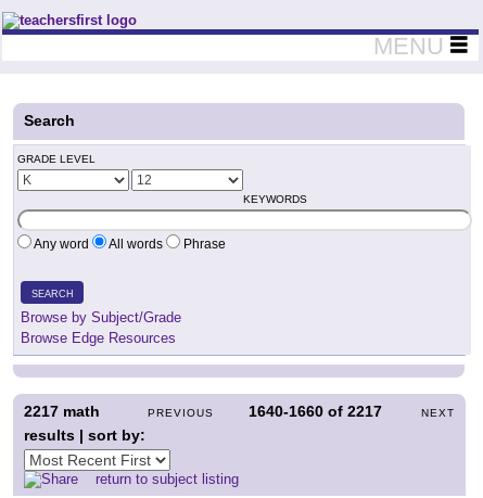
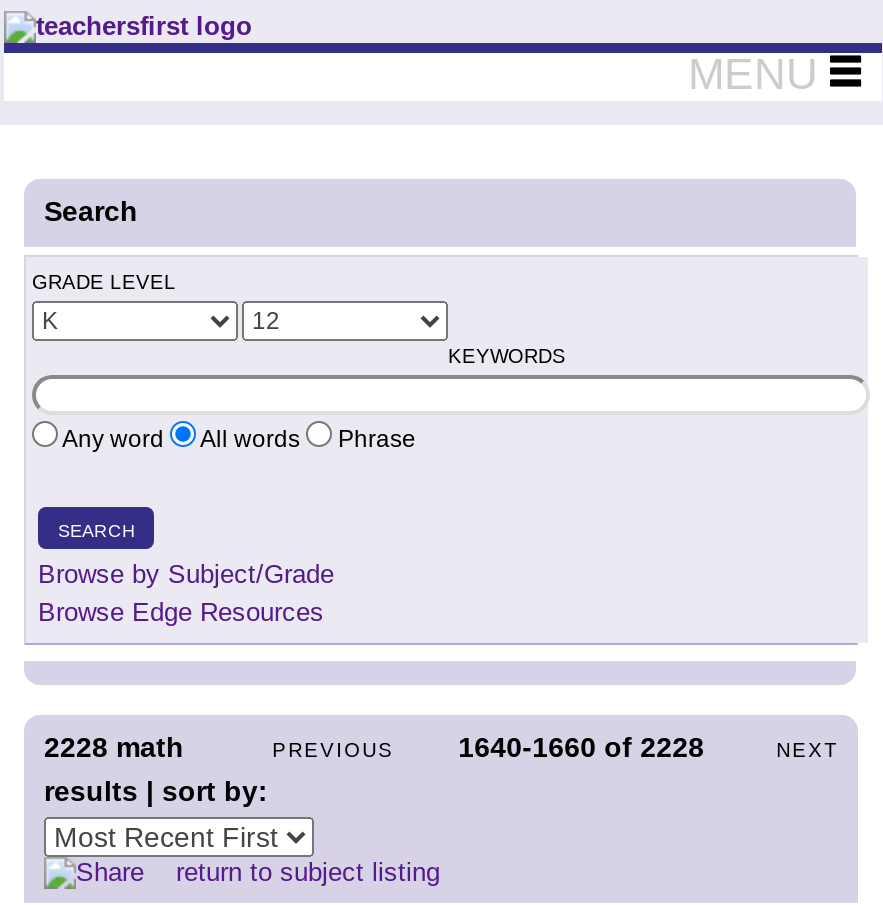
[24,403,100,420] 2217 math -> [44,731,184,763] 2228 math
[249,403,382,420] 1640-1660 of 2217 -> [458,731,704,763] 1640-1660 of 2228

